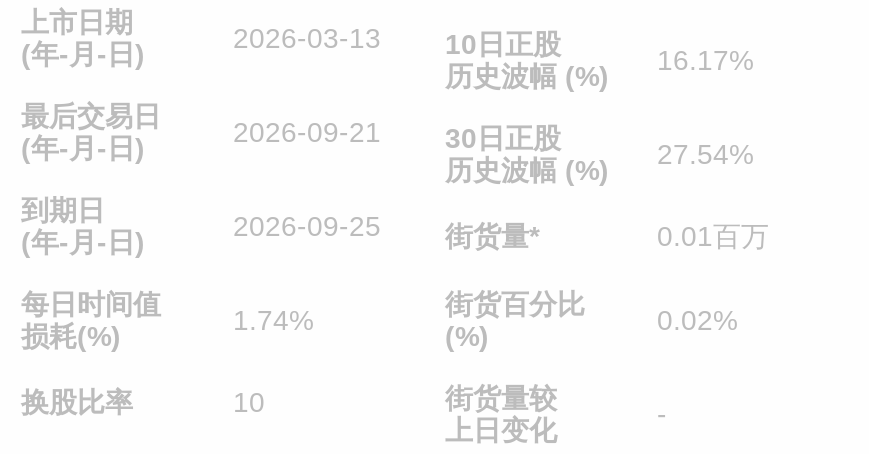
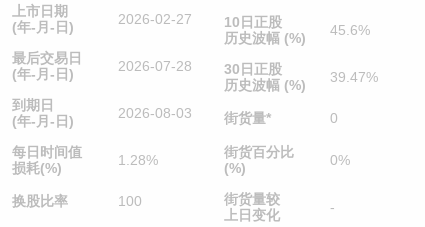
[233,22,561,60] 2026-03-13 10日正股 -> [118,11,282,30] 2026-02-27 10日正股
[445,44,753,92] 历史波幅 (%) 16.17% -> [224,22,370,46] 历史波幅 (%) 45.6%
[233,116,561,154] 2026-09-21 30日正股 -> [118,58,282,77] 2026-07-28 30日正股
[445,138,753,186] 历史波幅 (%) 27.54% -> [224,69,378,93] 历史波幅 (%) 39.47%
[233,210,539,252] 2026-09-25 街货量* -> [118,105,271,126] 2026-08-03 街货量*
[657,220,769,252] 0.01百万 -> [330,110,338,126] 0
[233,304,313,336] 1.74% -> [118,152,158,168] 1.28%
[657,304,737,336] 0.02% -> [330,152,350,168] 0%
[233,386,265,418] 10 -> [118,193,142,209] 100

